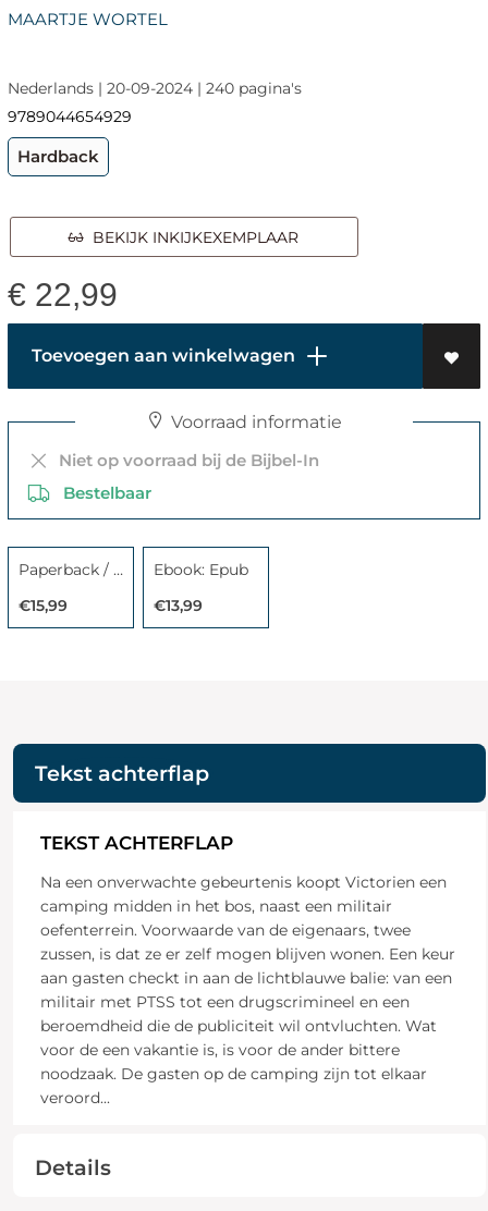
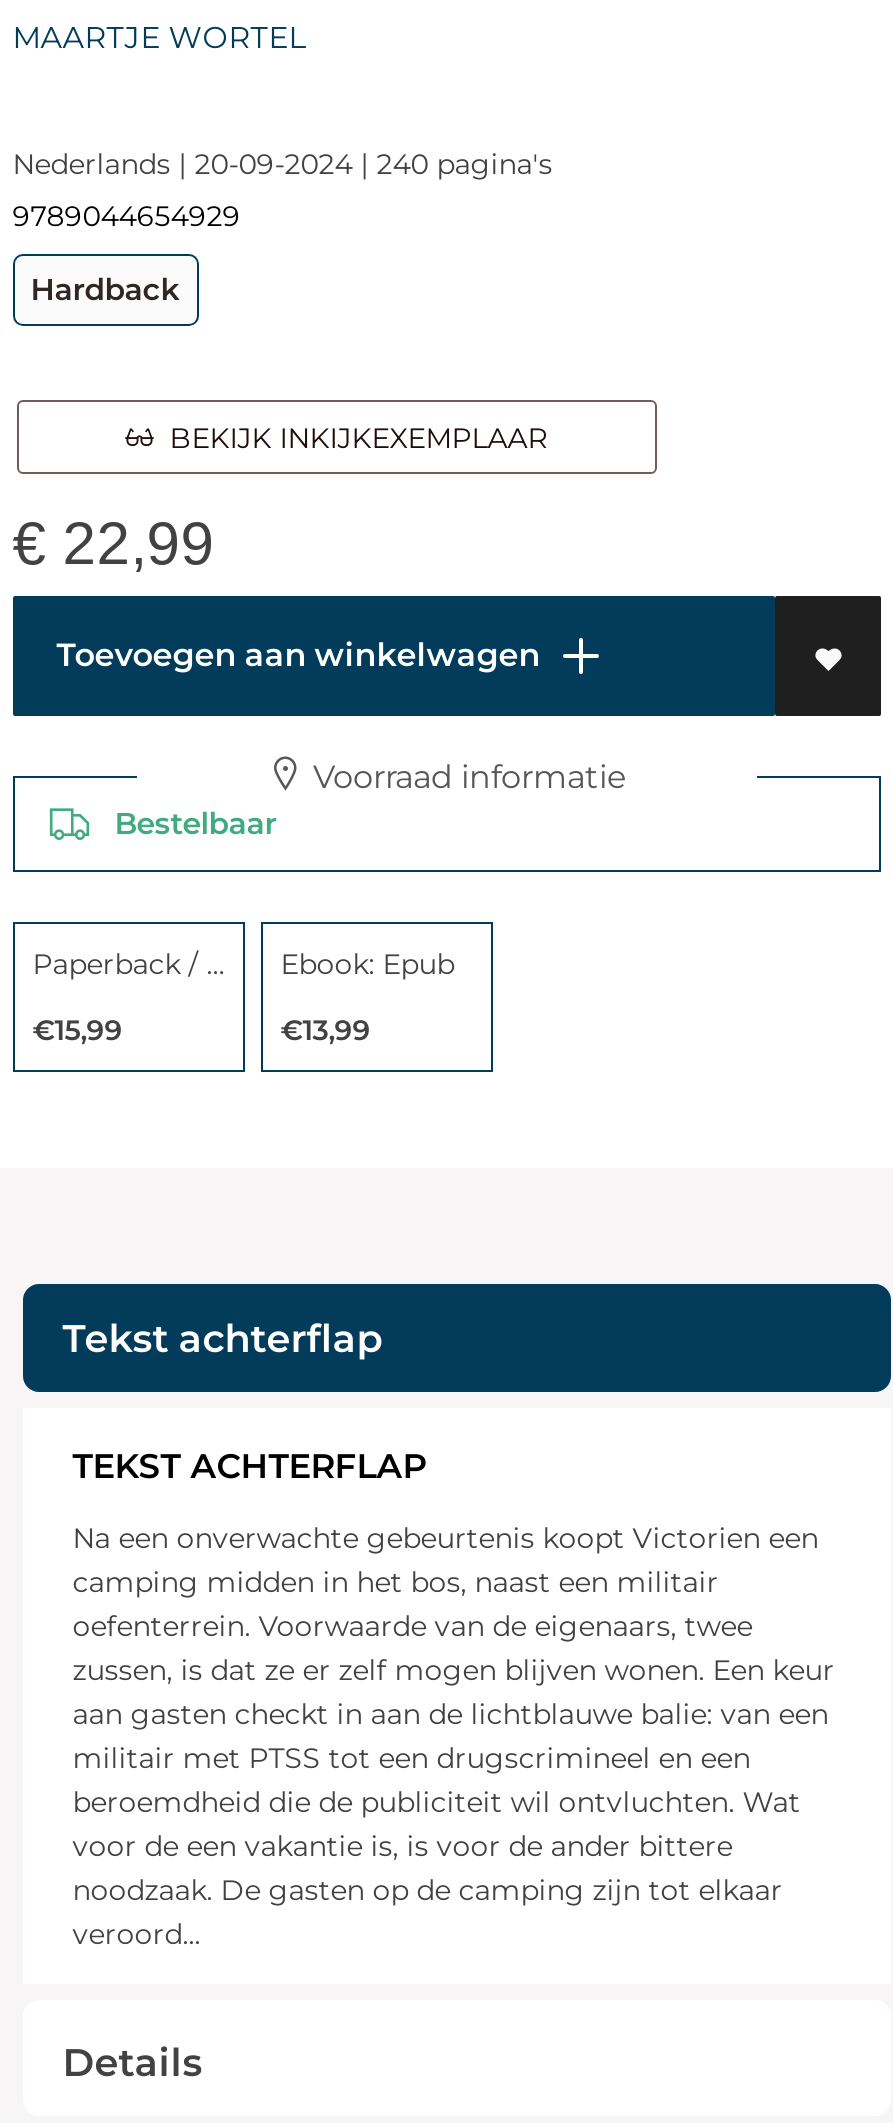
[50,450,319,471] Niet op voorraad bij de Bijbel-In -> none

